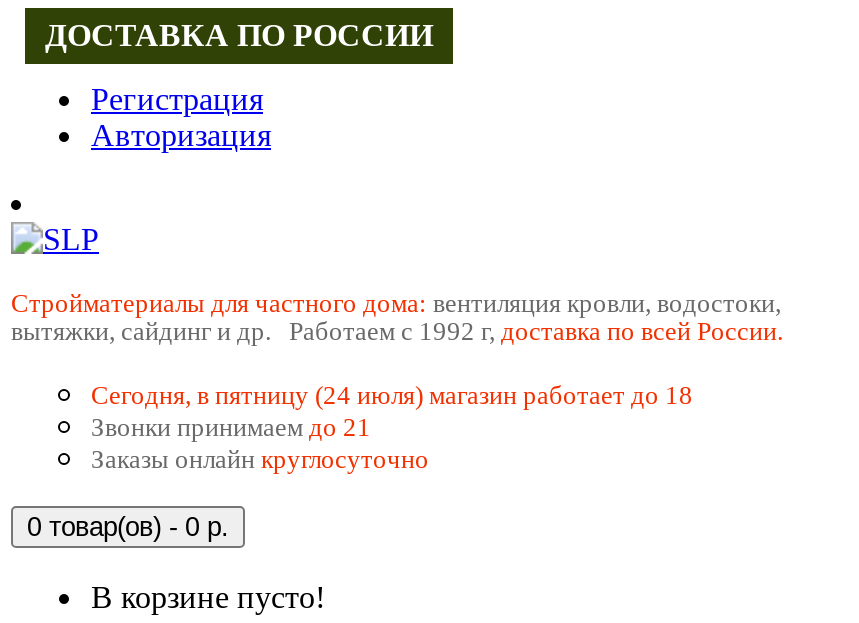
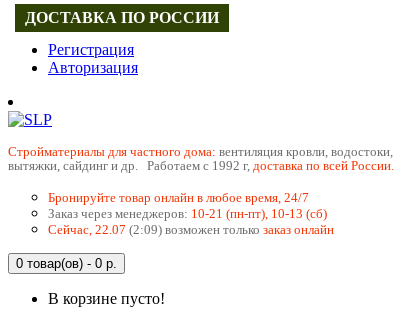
[91,380,693,474] Сегодня, в пятницу (24 июля) магазин работает до 18 | Звонки принимаем до 21 | Заказы онлайн круглосуточно -> [48,190,334,237] Бронируйте товар онлайн в любое время, 24/7 | Заказ через менеджеров: 10-21 (пн-пт), 10-13 (сб) | Сейчас, 22.07 (2:09) возможен только заказ онлайн

